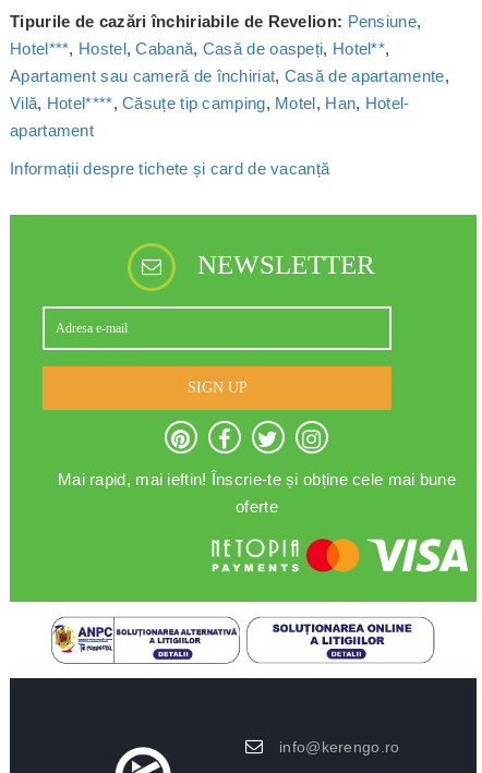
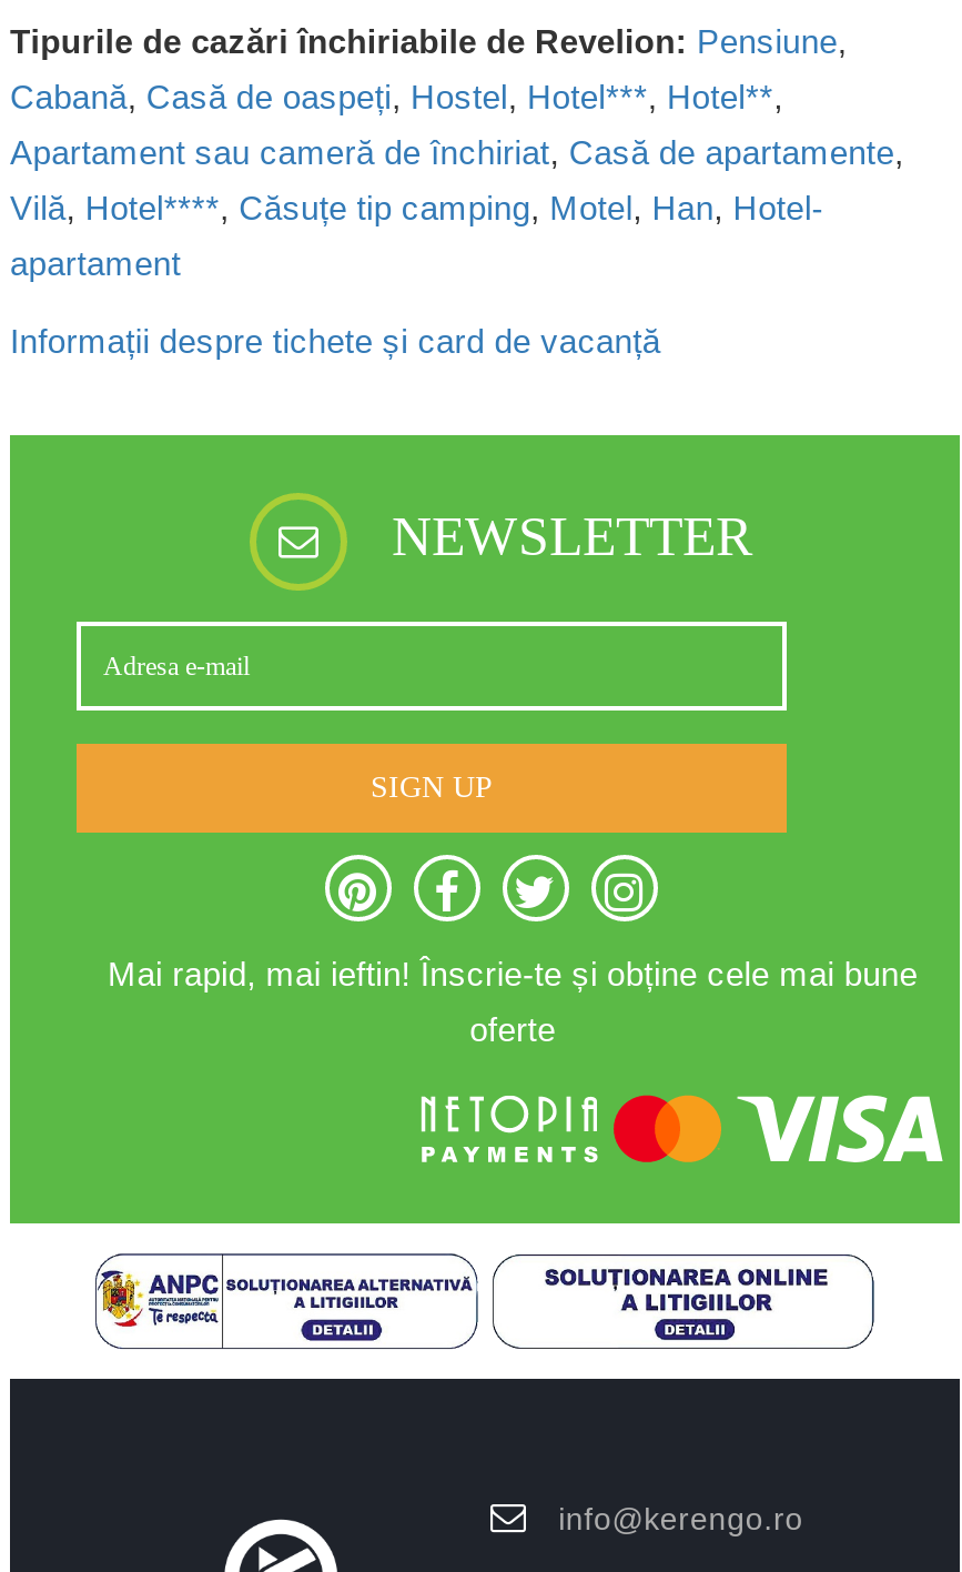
[10,39,390,58] Hotel***, Hostel, Cabană, Casă de oaspeți, Hotel**, -> [10,78,783,115] Cabană, Casă de oaspeți, Hostel, Hotel***, Hotel**,

